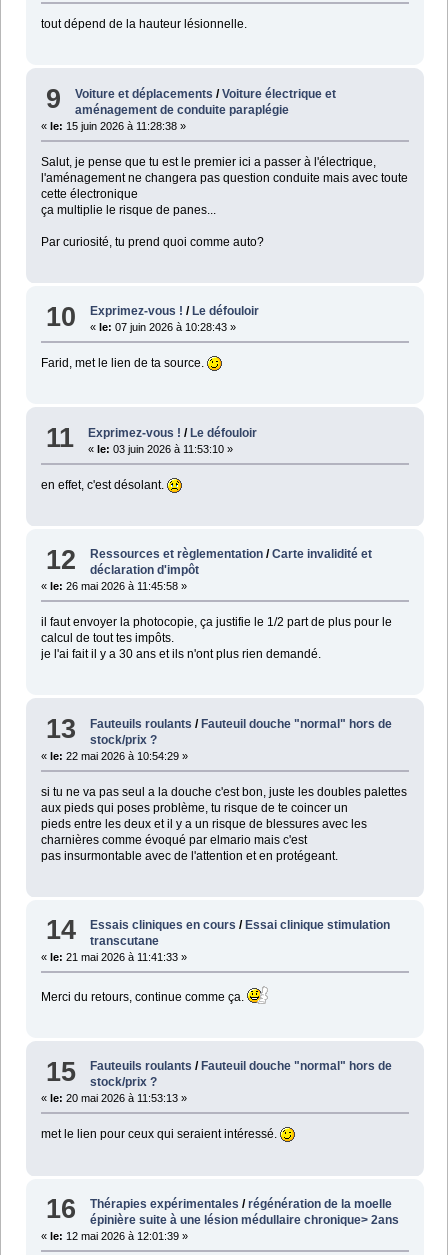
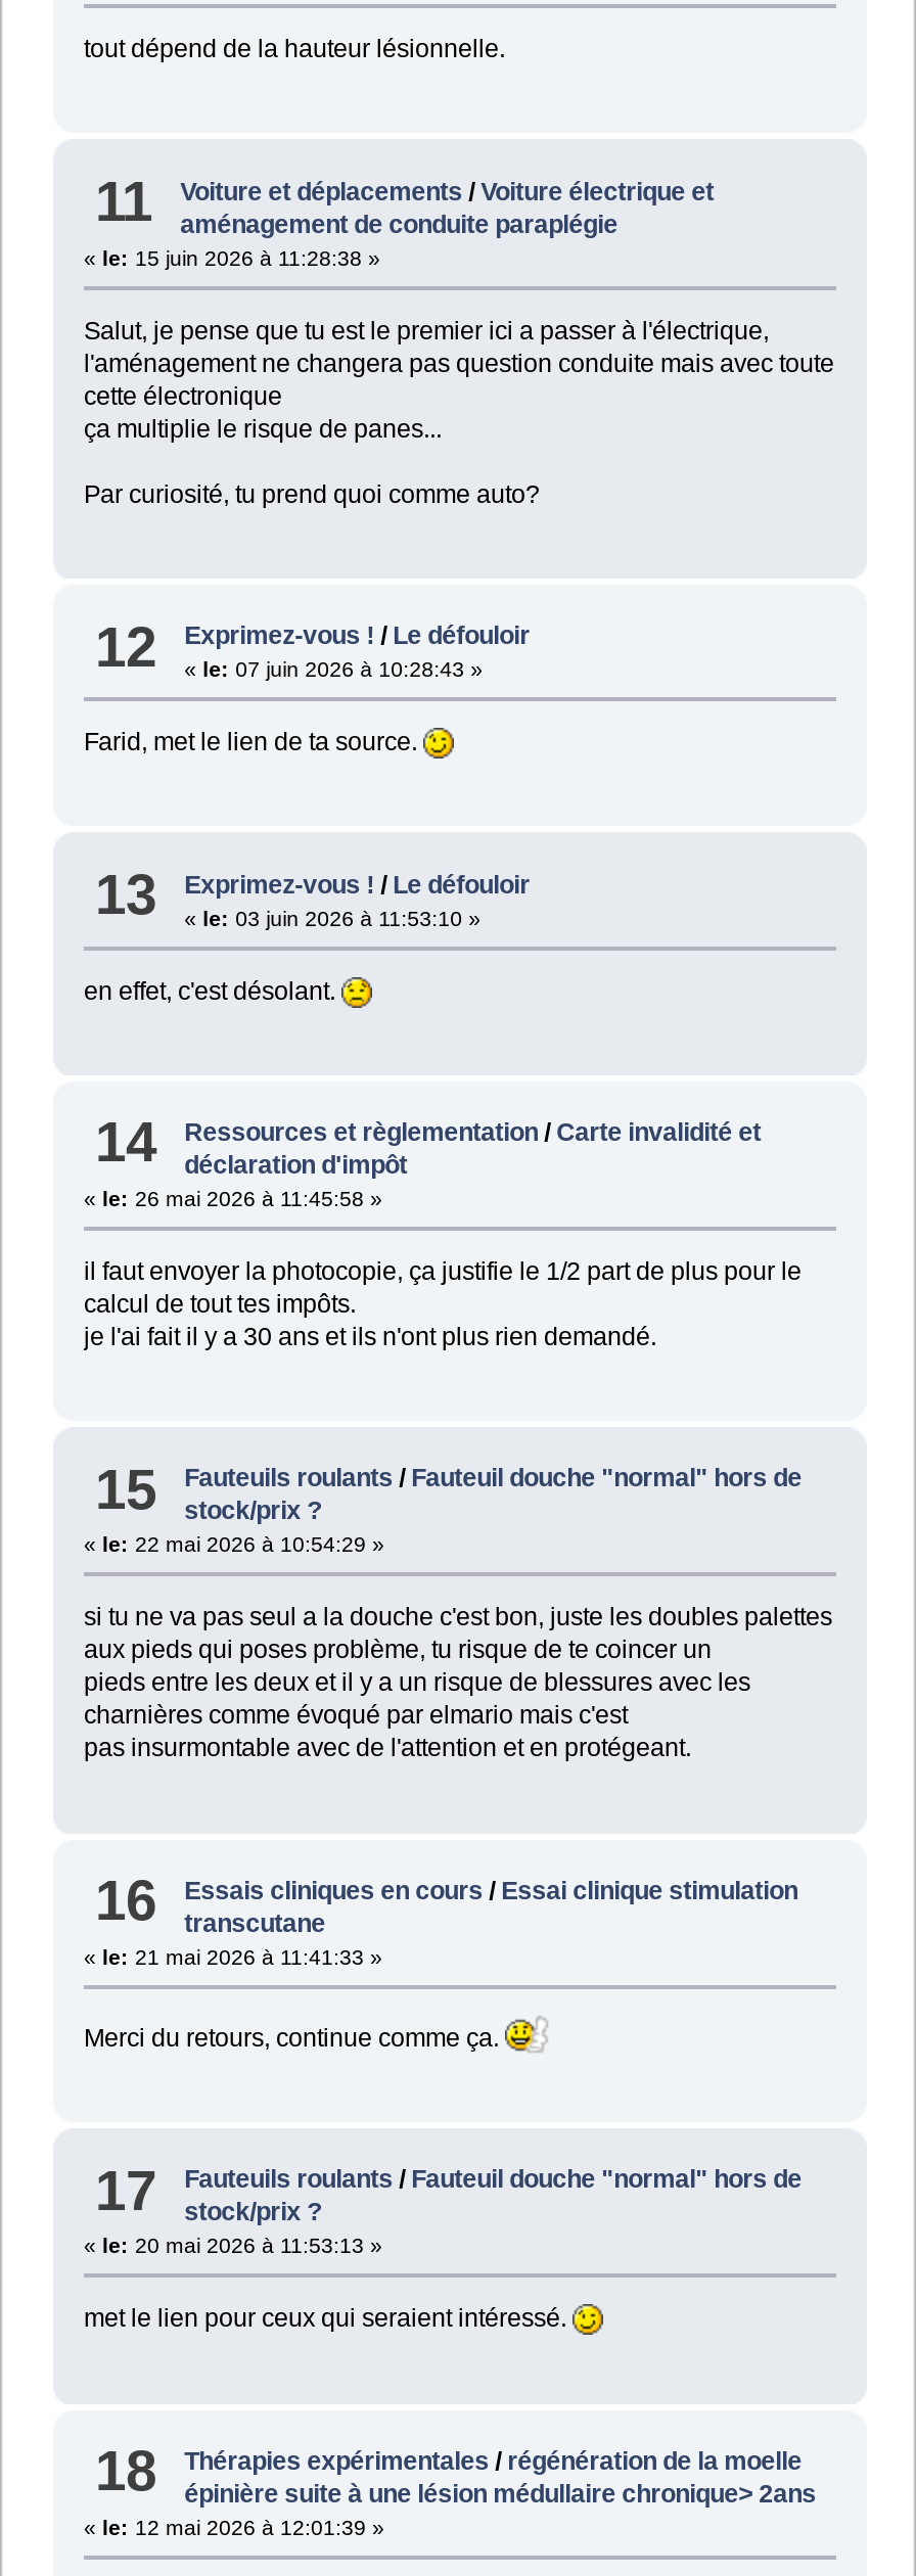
[46,83,336,117] 9 Voiture et déplacements / Voiture électrique et aménagement de conduite paraplégie -> [95,170,714,238] 11 Voiture et déplacements / Voiture électrique et aménagement de conduite paraplégie
[46,301,259,333] 10 Exprimez-vous ! / Le défouloir «le: 07 juin 2026 à 10:28:43 » -> [95,615,530,681] 12 Exprimez-vous ! / Le défouloir «le: 07 juin 2026 à 10:28:43 »
[46,422,257,455] 11 Exprimez-vous ! / Le défouloir «le: 03 juin 2026 à 11:53:10 » -> [95,863,530,929] 13 Exprimez-vous ! / Le défouloir «le: 03 juin 2026 à 11:53:10 »
[46,543,372,577] 12 Ressources et règlementation / Carte invalidité et déclaration d'impôt -> [95,1111,761,1180] 14 Ressources et règlementation / Carte invalidité et déclaration d'impôt
[46,713,392,746] 13 Fauteuils roulants / Fauteuil douche "normal" hors de stock/prix ? -> [95,1458,802,1526] 15 Fauteuils roulants / Fauteuil douche "normal" hors de stock/prix ?
[46,914,390,948] 14 Essais cliniques en cours / Essai clinique stimulation transcutane -> [95,1870,798,1938] 16 Essais cliniques en cours / Essai clinique stimulation transcutane
[46,1056,392,1089] 15 Fauteuils roulants / Fauteuil douche "normal" hors de stock/prix ? -> [95,2159,802,2227] 17 Fauteuils roulants / Fauteuil douche "normal" hors de stock/prix ?
[46,1193,399,1227] 16 Thérapies expérimentales / régénération de la moelle épinière suite à une lésion médullaire chronique> 2ans -> [95,2440,816,2508] 18 Thérapies expérimentales / régénération de la moelle épinière suite à une lésion médullaire chronique> 2ans

